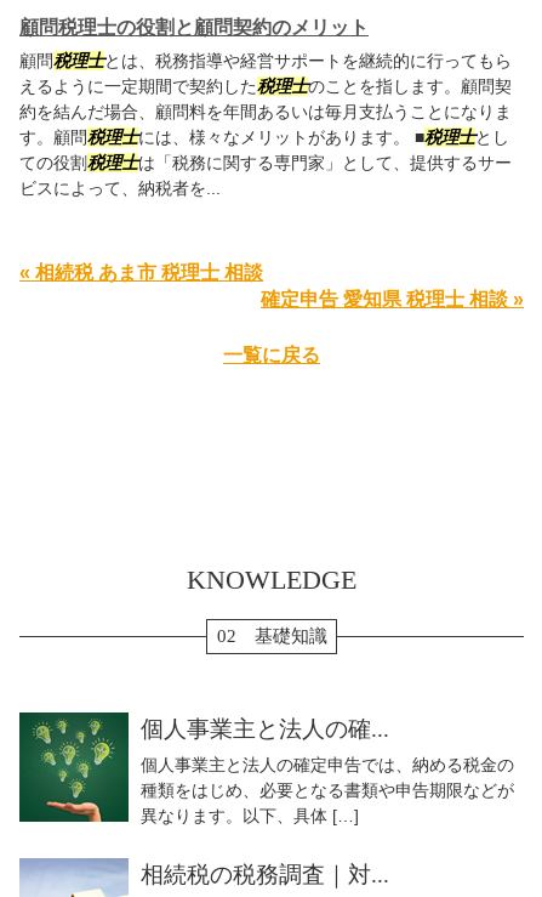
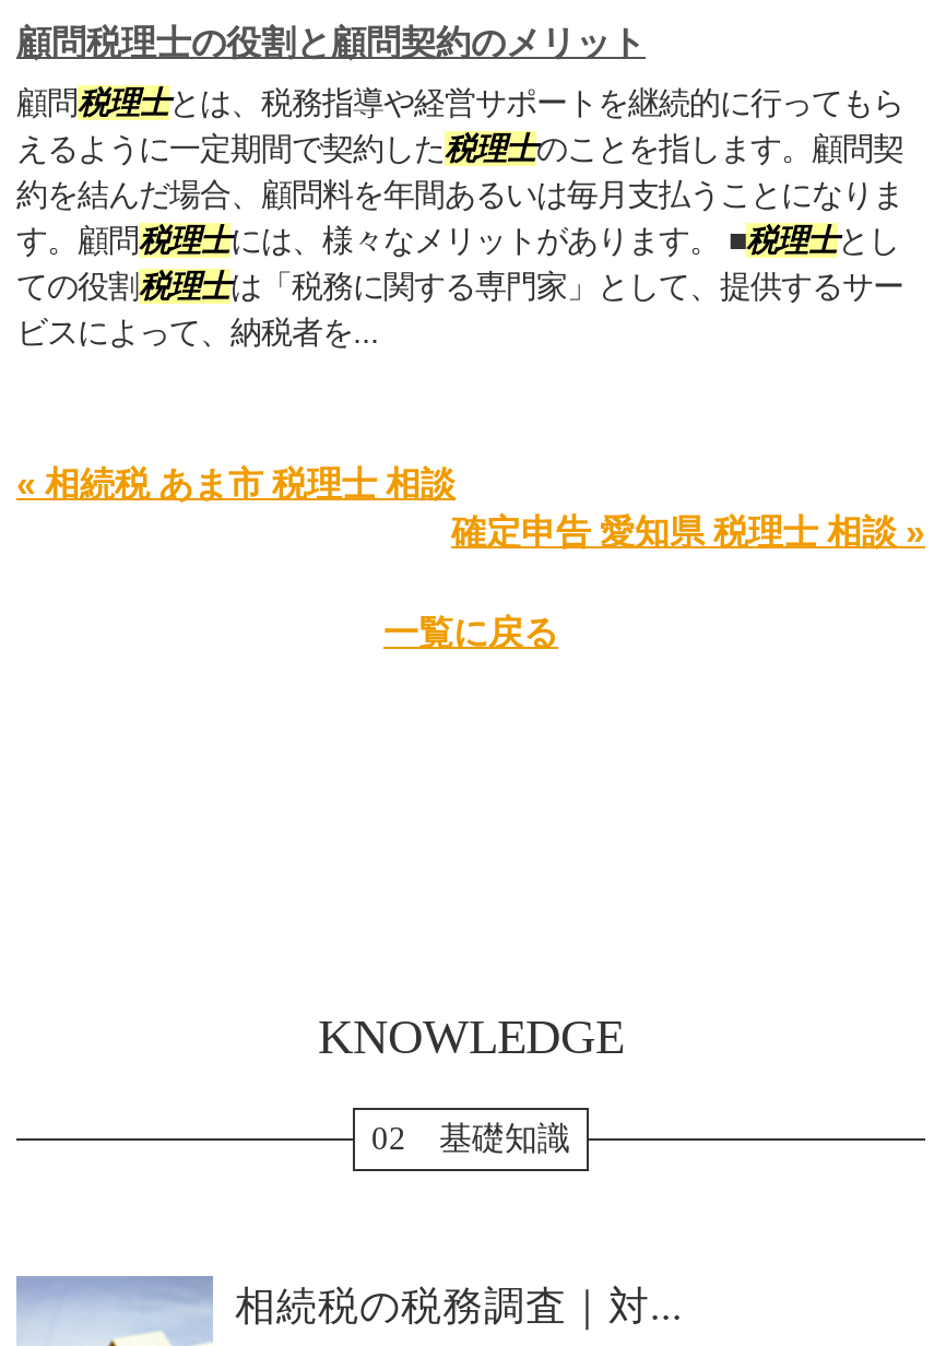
[18,711,514,826] [image] | 個人事業主と法人の確... | 個人事業主と法人の確定申告では、納める税金の | 種類をはじめ、必要となる書類や申告期限などが | 異なります。以下、具体 […] -> none

